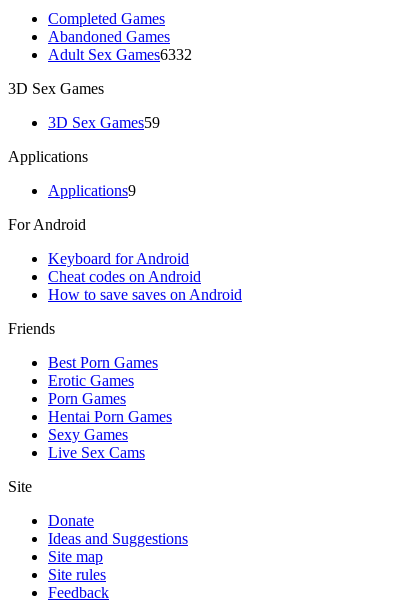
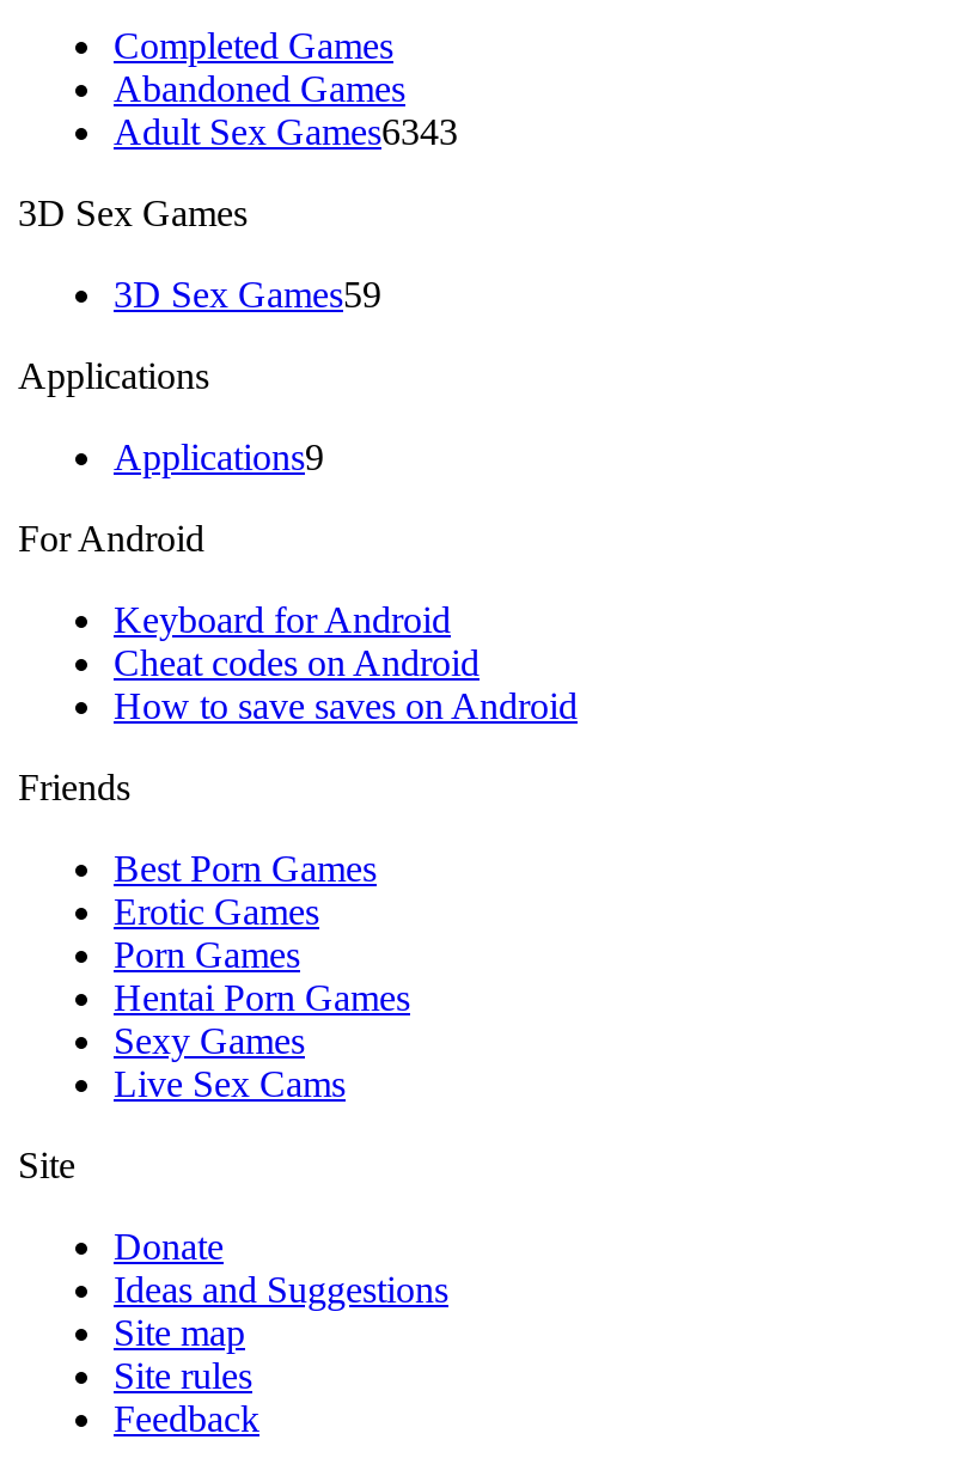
[48,46,192,63] Adult Sex Games6332 -> [114,112,458,153] Adult Sex Games6343

